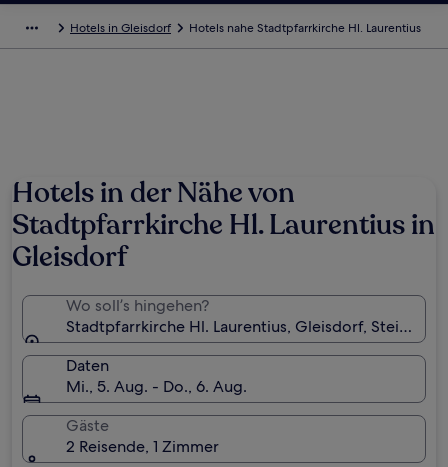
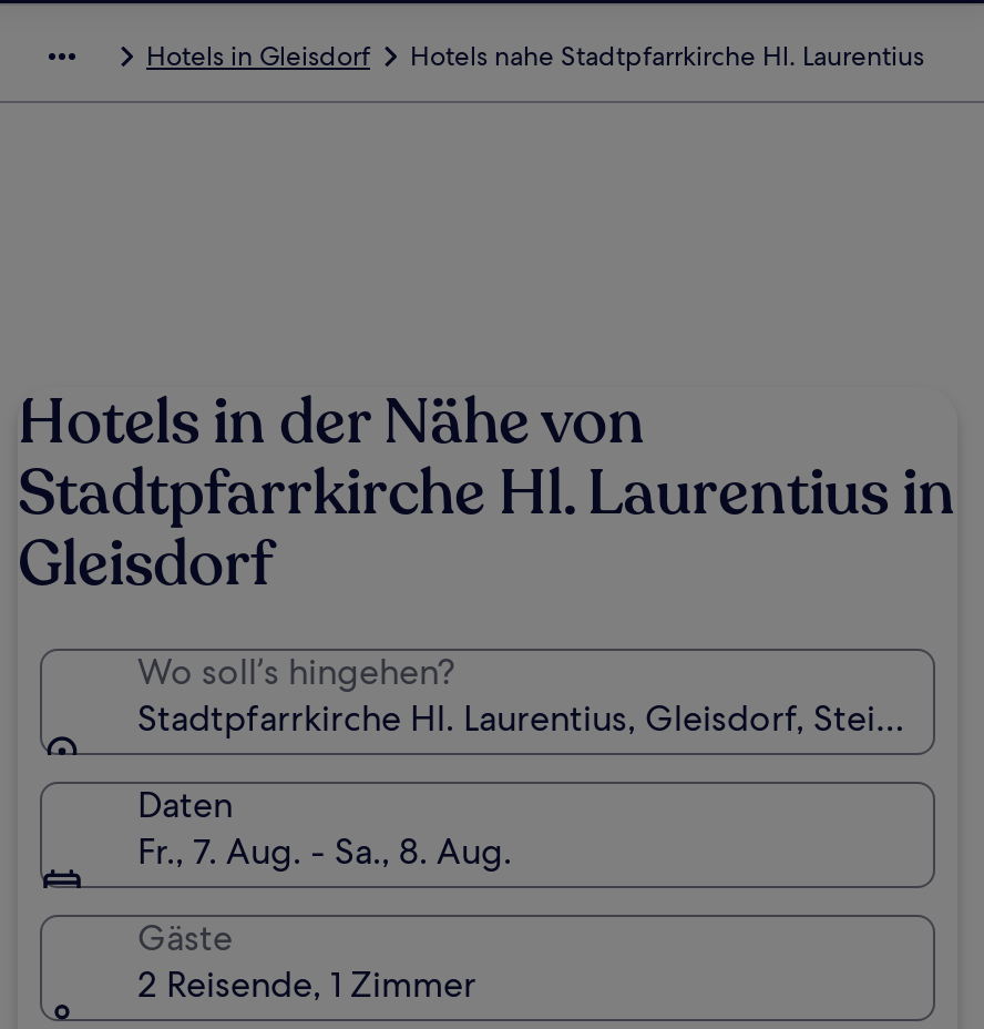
[66,376,247,397] Mi., 5. Aug. - Do., 6. Aug. -> [137,828,512,875] Fr., 7. Aug. - Sa., 8. Aug.

